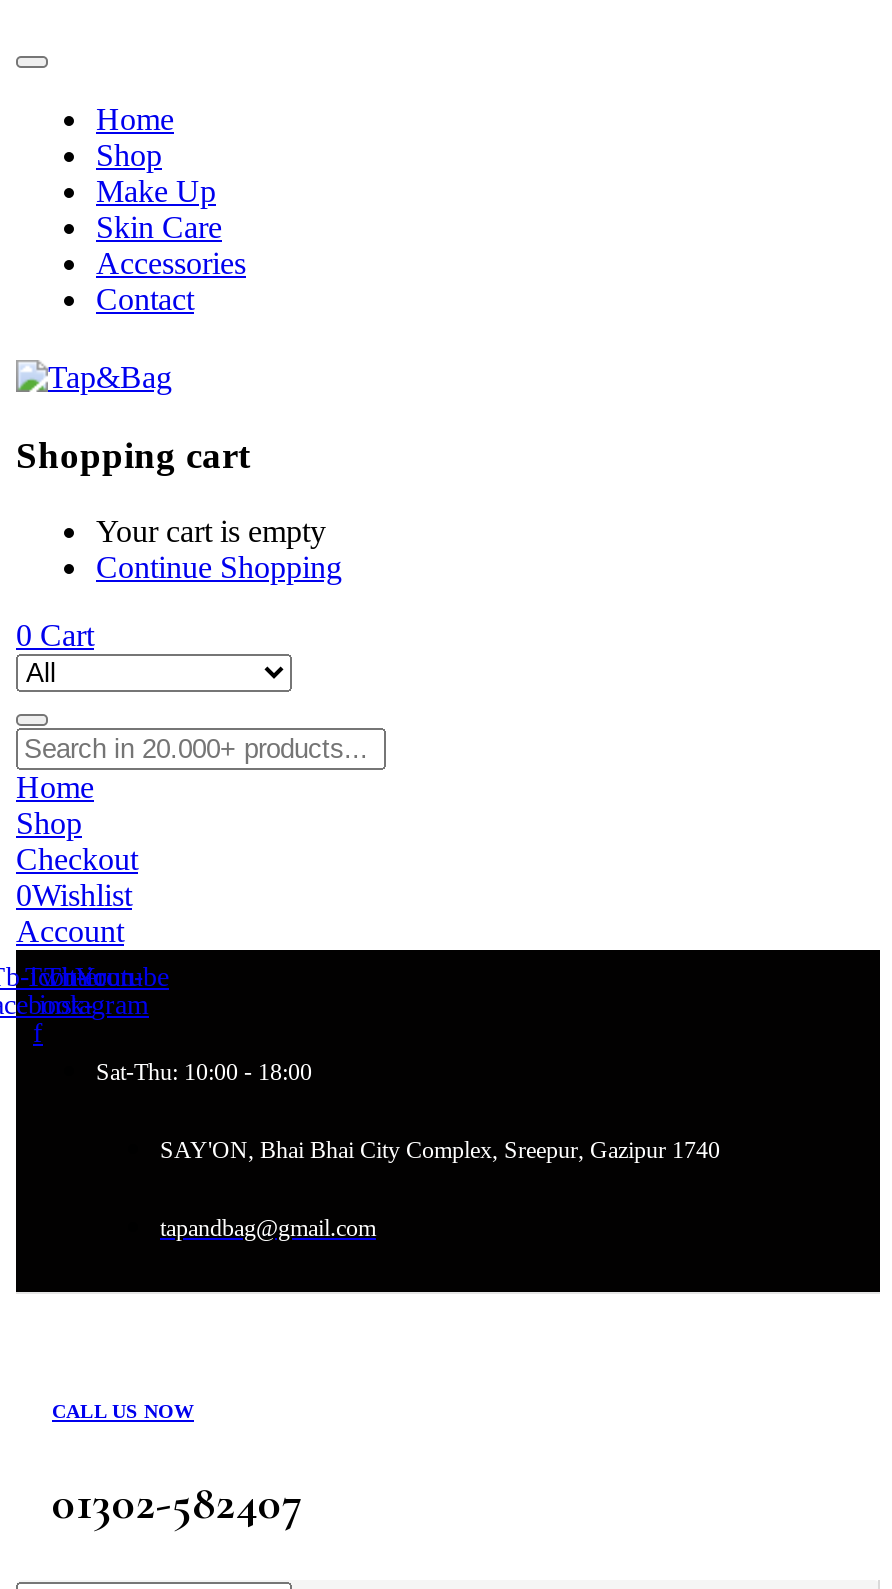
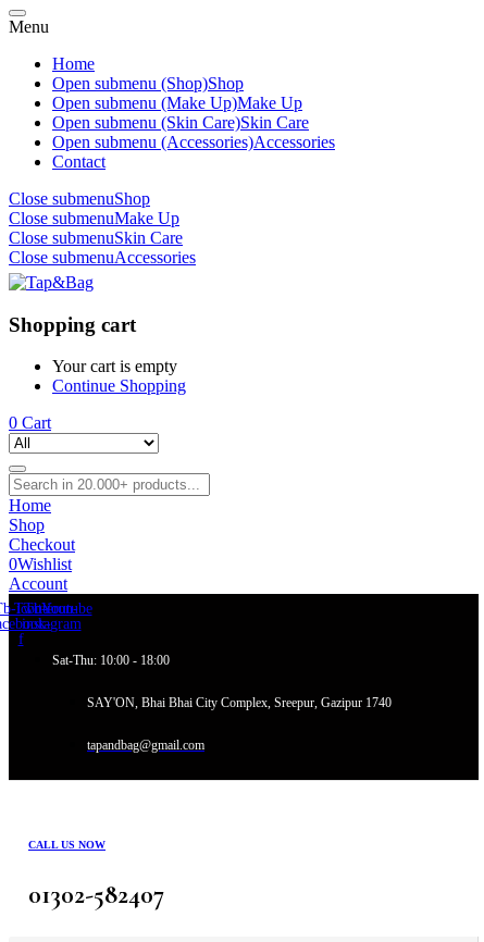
none -> [9,17,49,36] Menu
[96,138,246,280] Shop | Make Up | Skin Care | Accessories -> [52,74,335,151] Open submenu (Shop)Shop | Open submenu (Make Up)Make Up | Open submenu (Skin Care)Skin Care | Open submenu (Accessories)Accessories
none -> [9,189,196,267] Close submenuShop | Close submenuMake Up | Close submenuSkin Care | Close submenuAccessories

